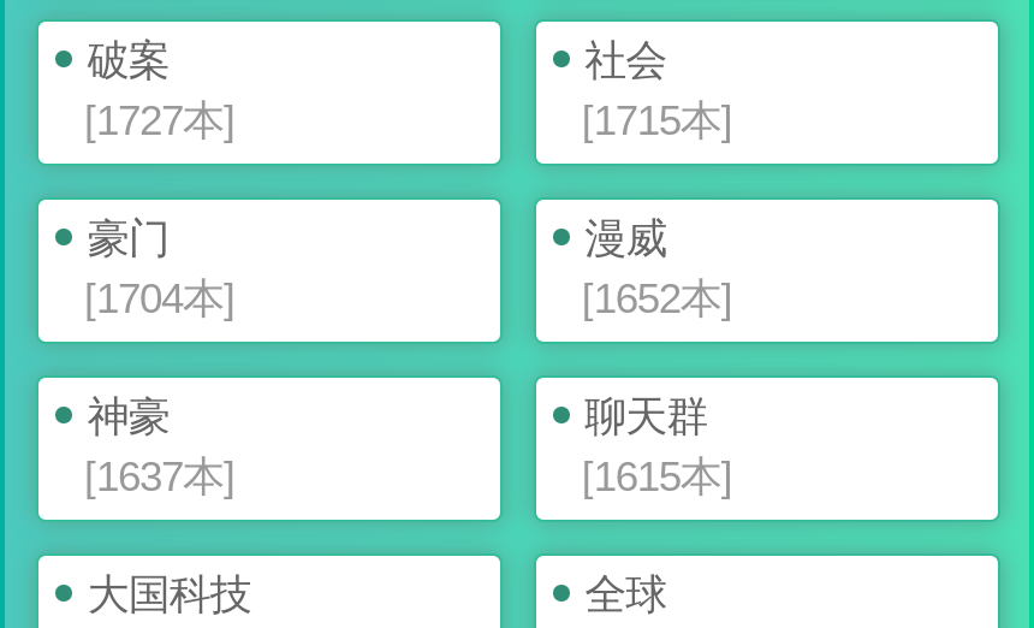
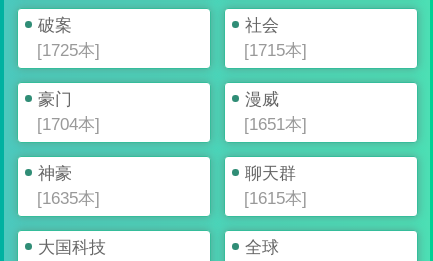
[84,97,236,145] [1727本] -> [37,40,100,60] [1725本]
[581,275,733,323] [1652本] -> [244,114,307,134] [1651本]
[84,453,236,501] [1637本] -> [37,188,100,208] [1635本]

